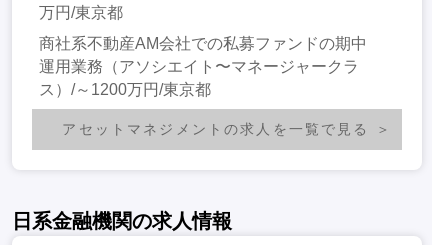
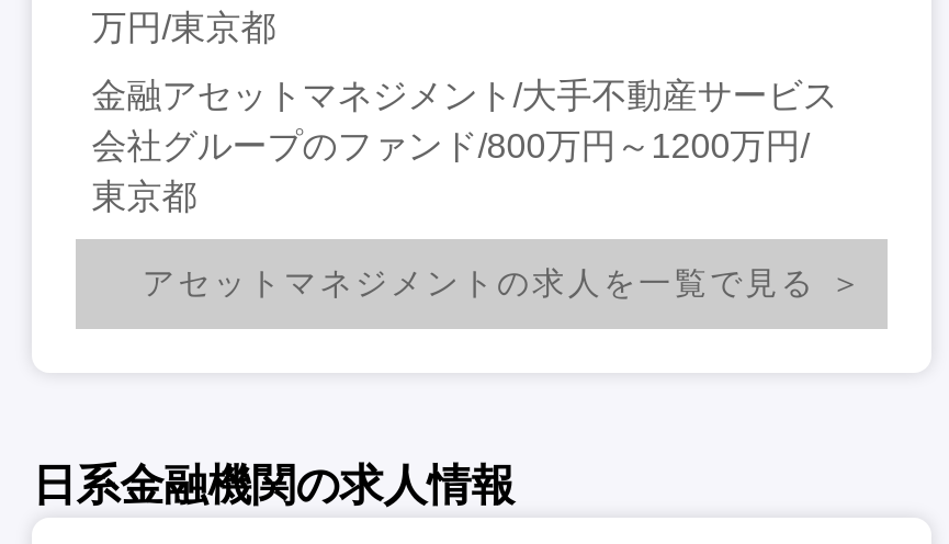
[39,35,367,98] 商社系不動産AM会社での私募ファンドの期中 | 運用業務（アソシエイト〜マネージャークラ | ス）/～1200万円/東京都 -> [91,76,838,215] 金融アセットマネジメント/大手不動産サービス | 会社グループのファンド/800万円～1200万円/ | 東京都

